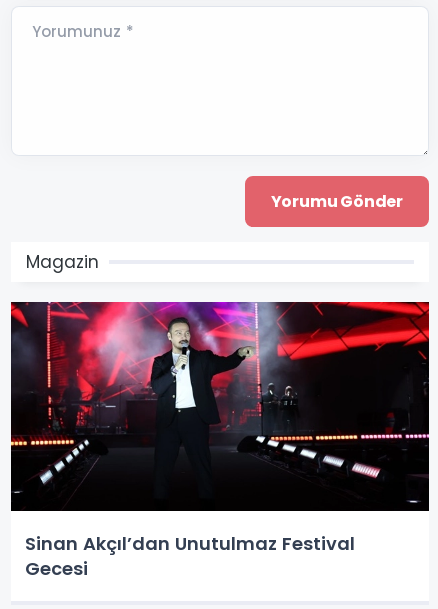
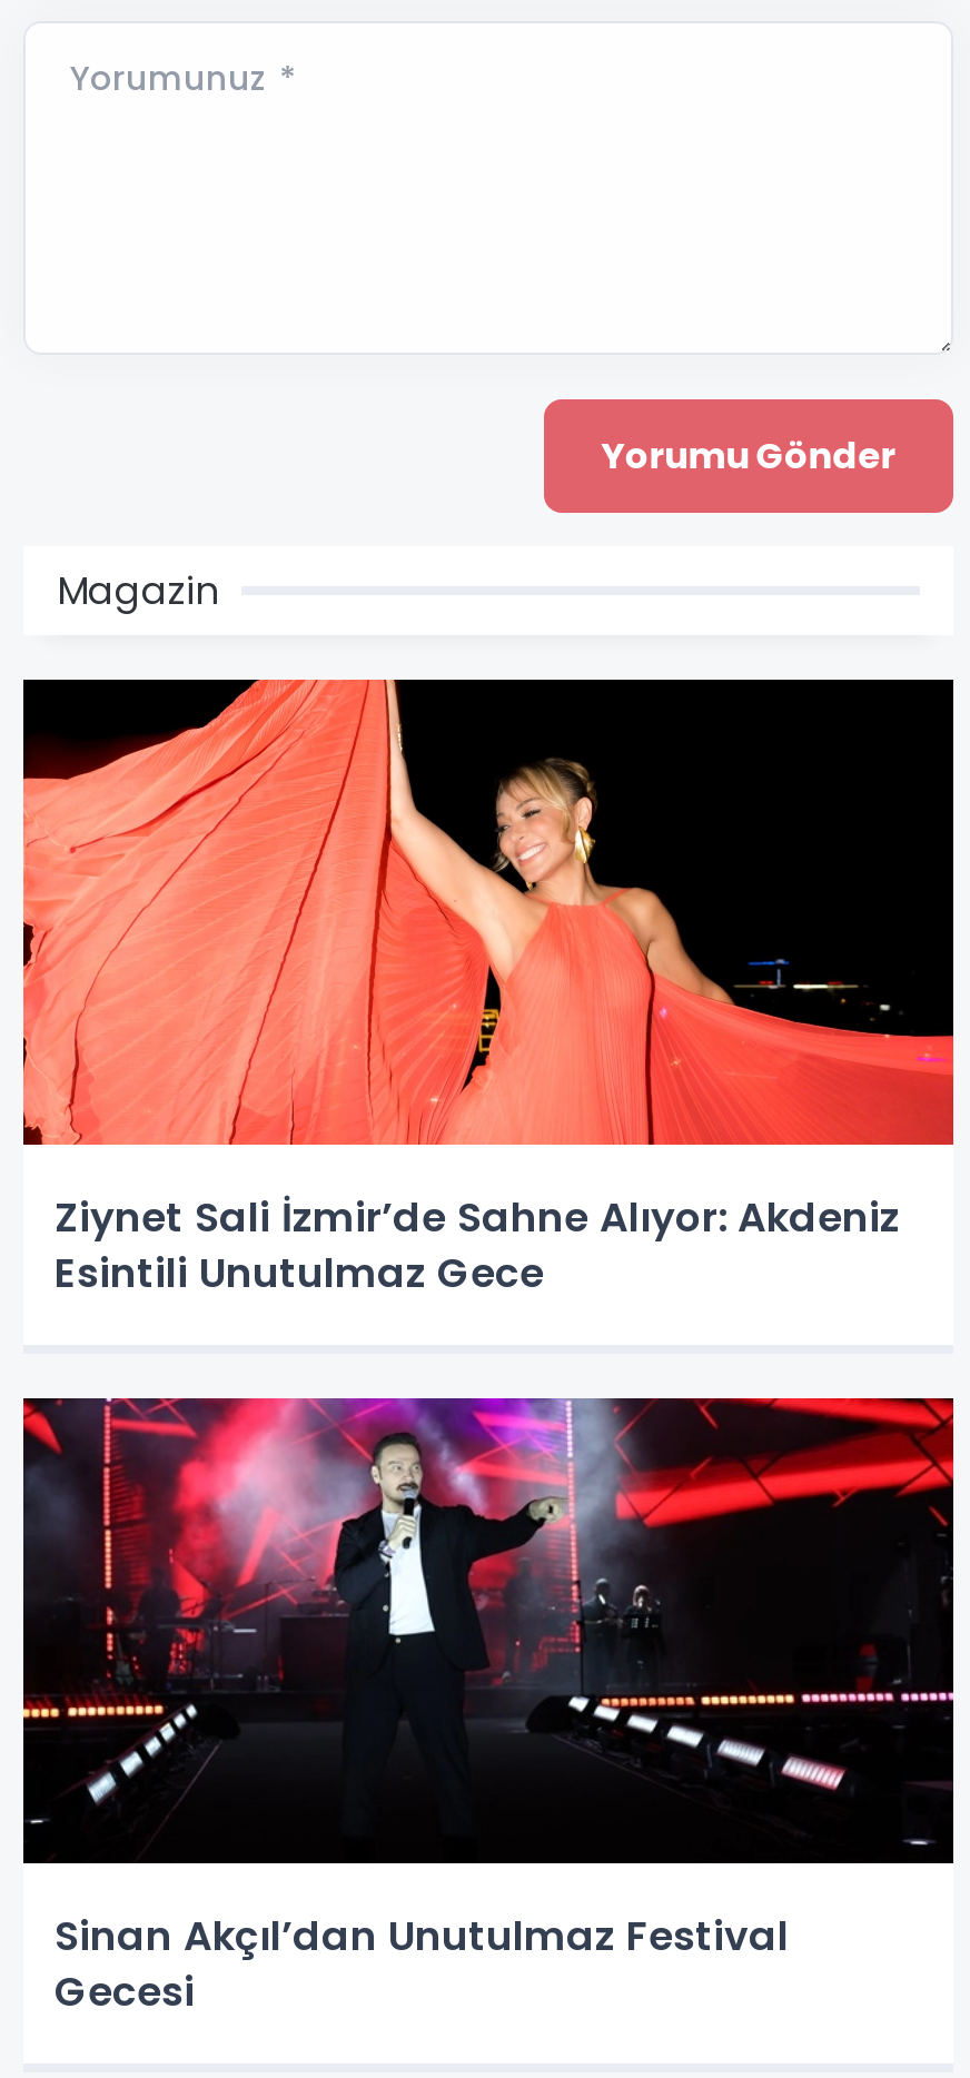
none -> [21,677,956,1301] [image] | Ziynet Sali İzmir’de Sahne Alıyor: Akdeniz | Esintili Unutulmaz Gece

